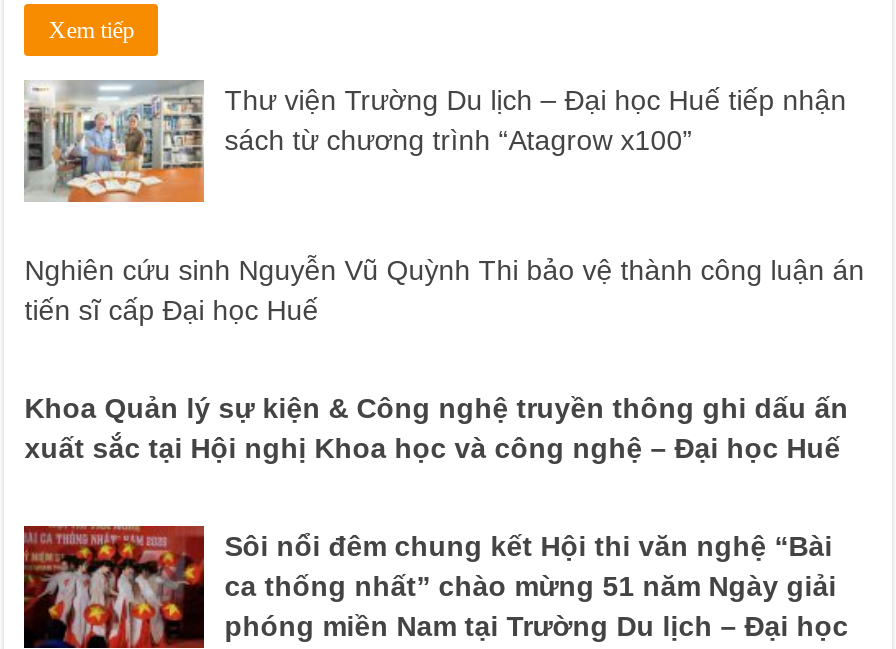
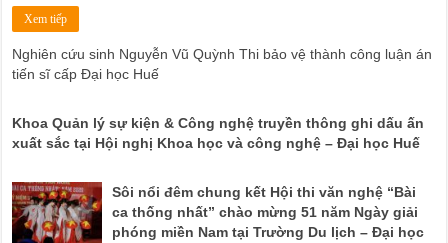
[22,80,846,204] [image] | Thư viện Trường Du lịch – Đại học Huế tiếp nhận | sách từ chương trình “Atagrow x100” -> none

